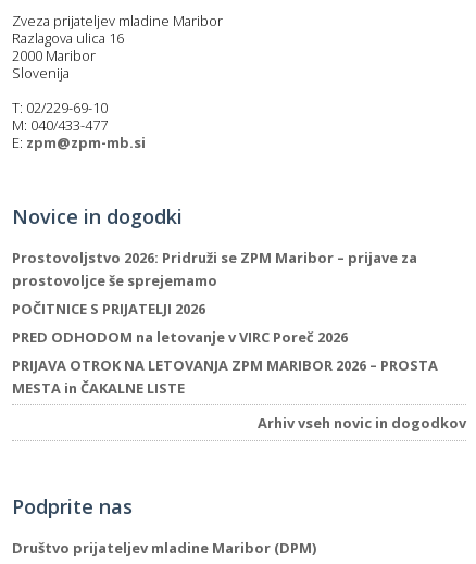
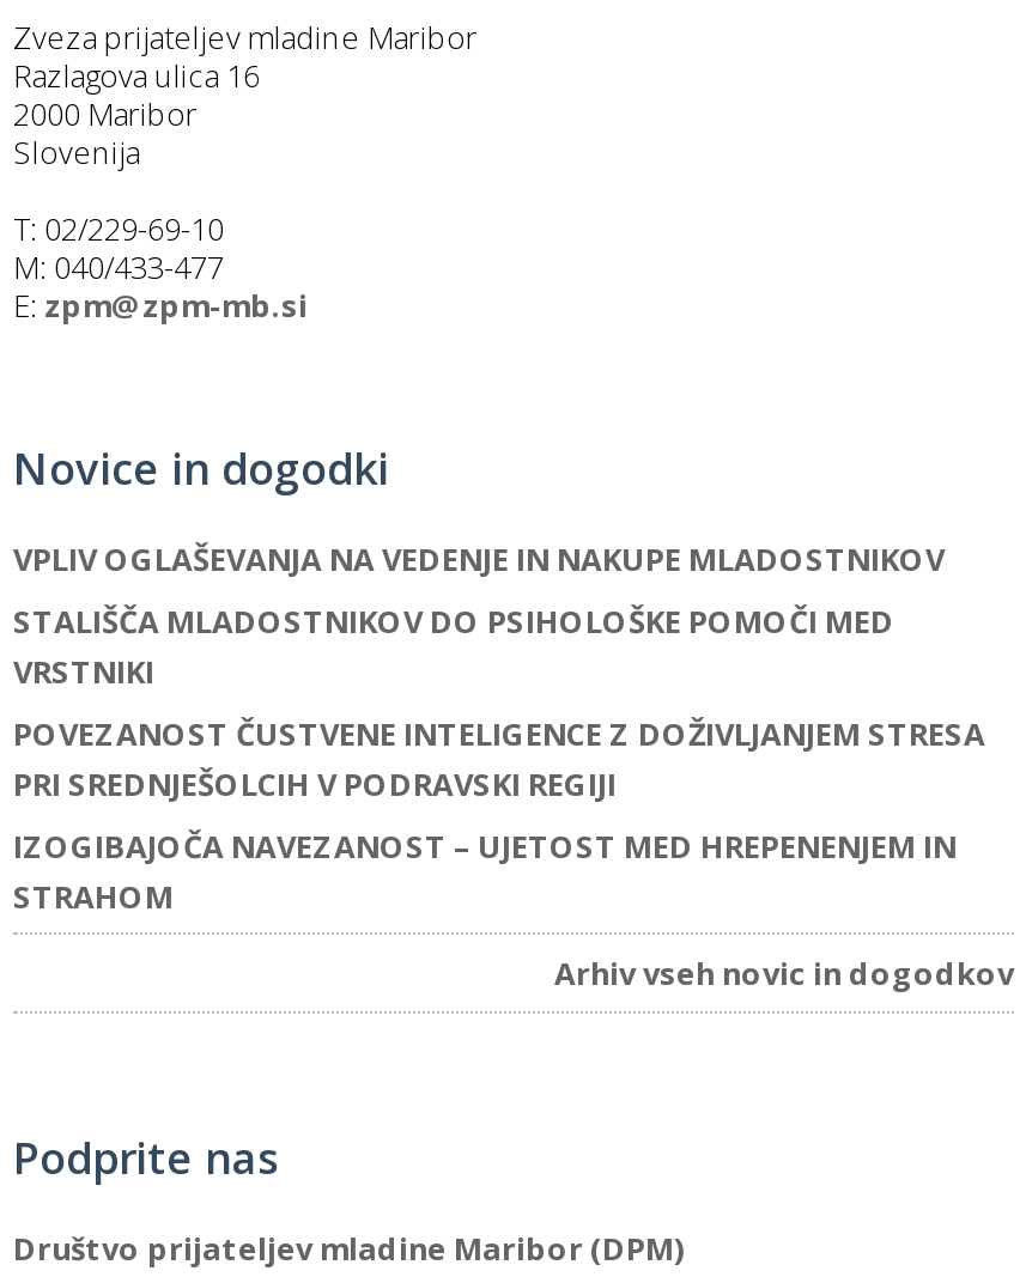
[12,248,438,398] Prostovoljstvo 2026: Pridruži se ZPM Maribor – prijave za | prostovoljce še sprejemamo | POČITNICE S PRIJATELJI 2026 | PRED ODHODOM na letovanje v VIRC Poreč 2026 | PRIJAVA OTROK NA LETOVANJA ZPM MARIBOR 2026 – PROSTA | MESTA in ČAKALNE LISTE -> [13,537,985,918] VPLIV OGLAŠEVANJA NA VEDENJE IN NAKUPE MLADOSTNIKOV | STALIŠČA MLADOSTNIKOV DO PSIHOLOŠKE POMOČI MED | VRSTNIKI | POVEZANOST ČUSTVENE INTELIGENCE Z DOŽIVLJANJEM STRESA | PRI SREDNJEŠOLCIH V PODRAVSKI REGIJI | IZOGIBAJOČA NAVEZANOST – UJETOST MED HREPENENJEM IN | STRAHOM

